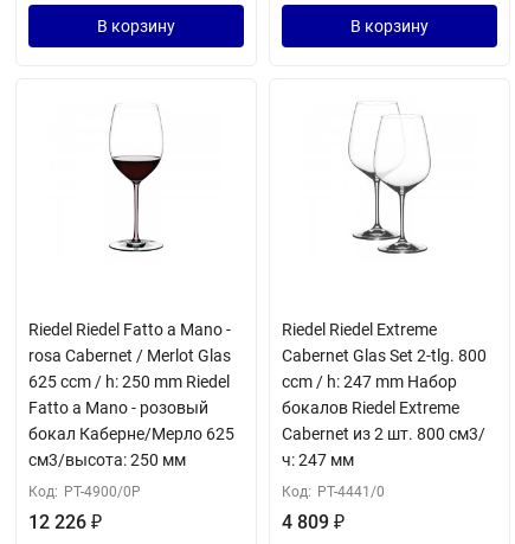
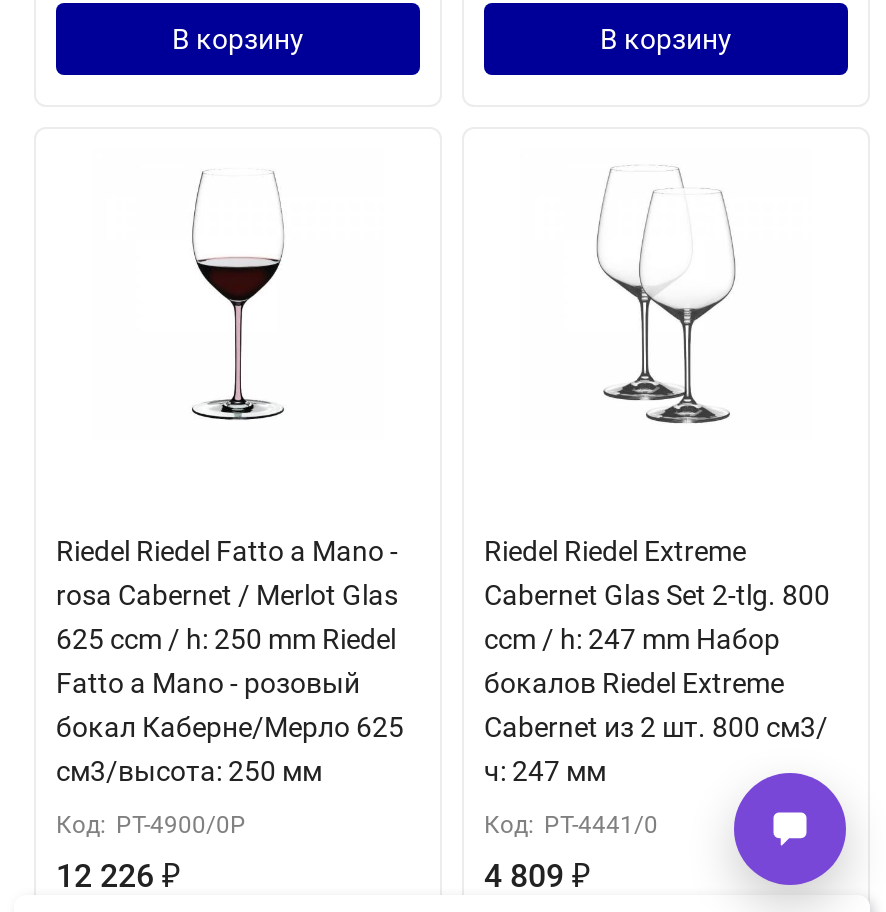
none -> [732,771,848,895] [image]

